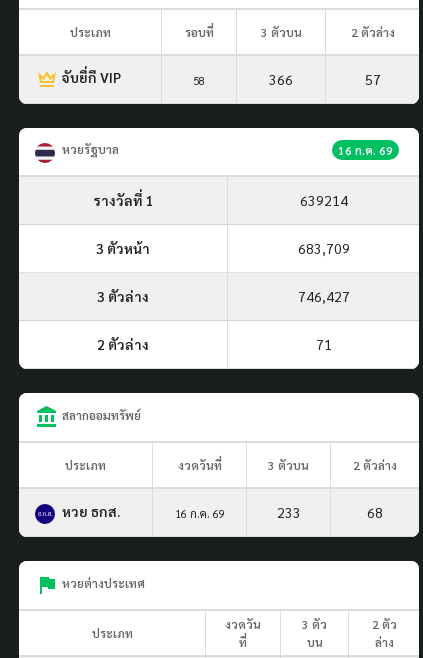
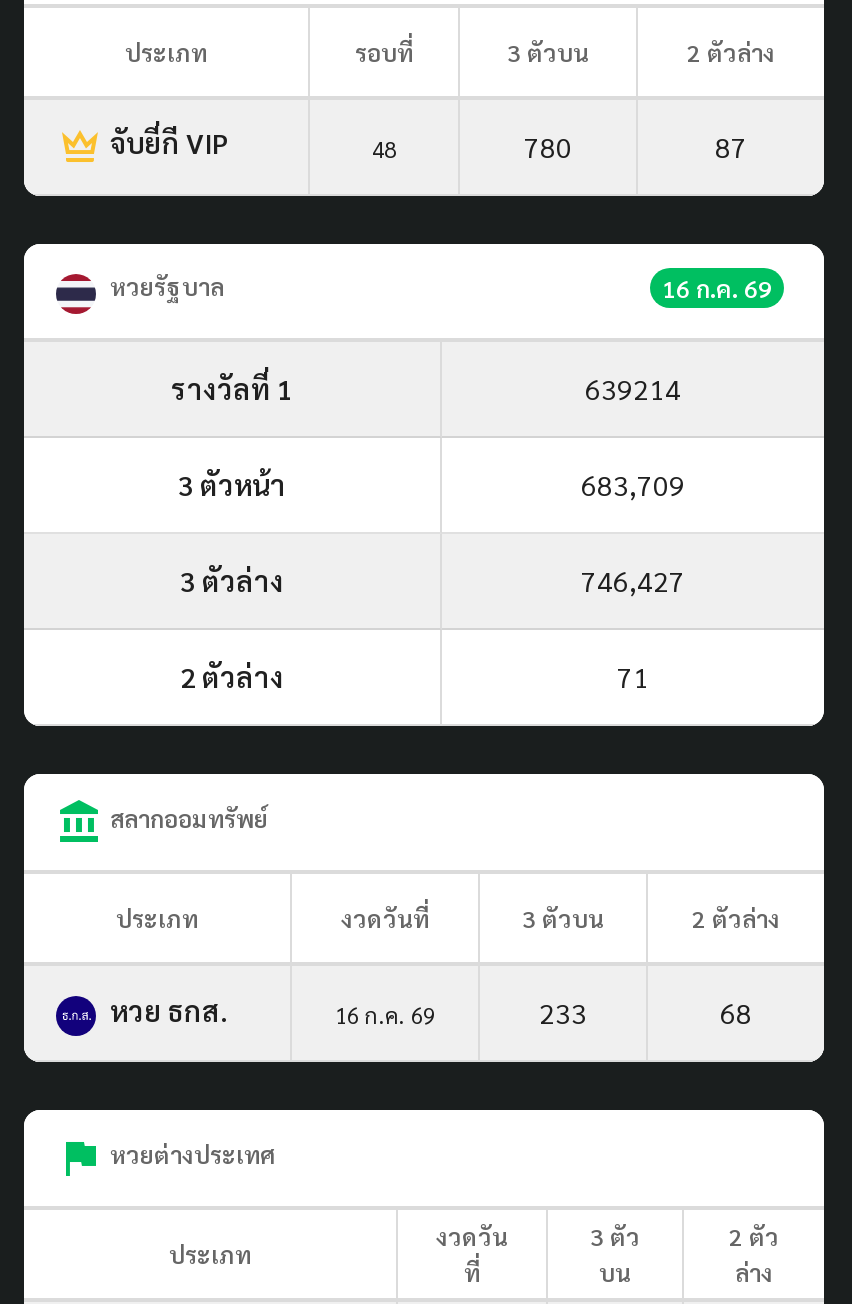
[193,73,205,88] 58 -> [372,134,396,164] 48
[269,70,293,88] 366 -> [524,128,572,164] 780
[364,70,380,88] 57 -> [715,128,747,164] 87

